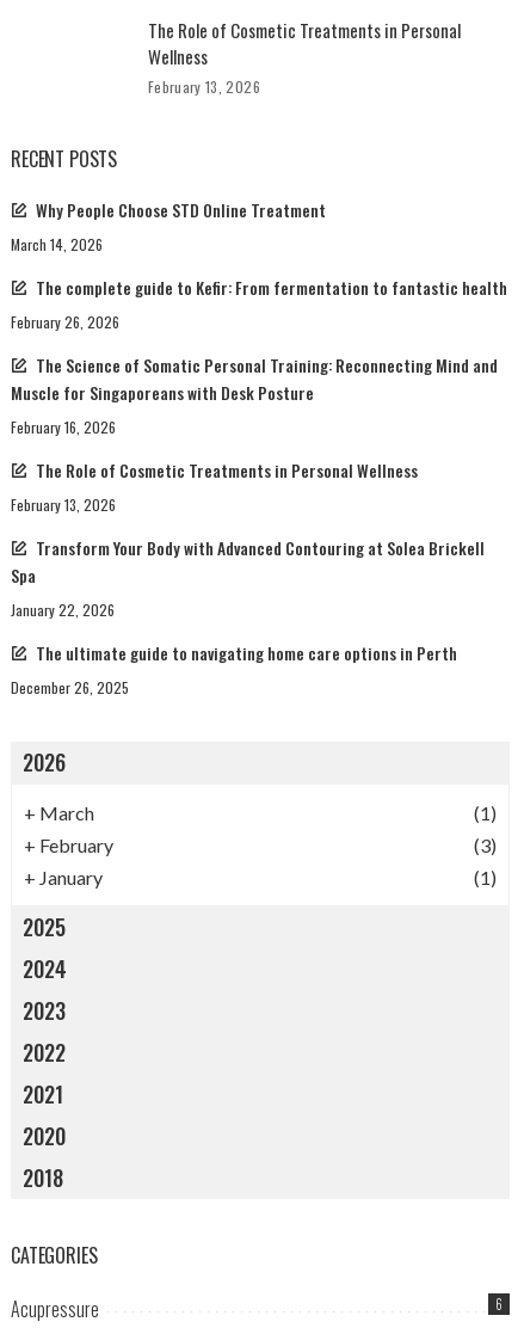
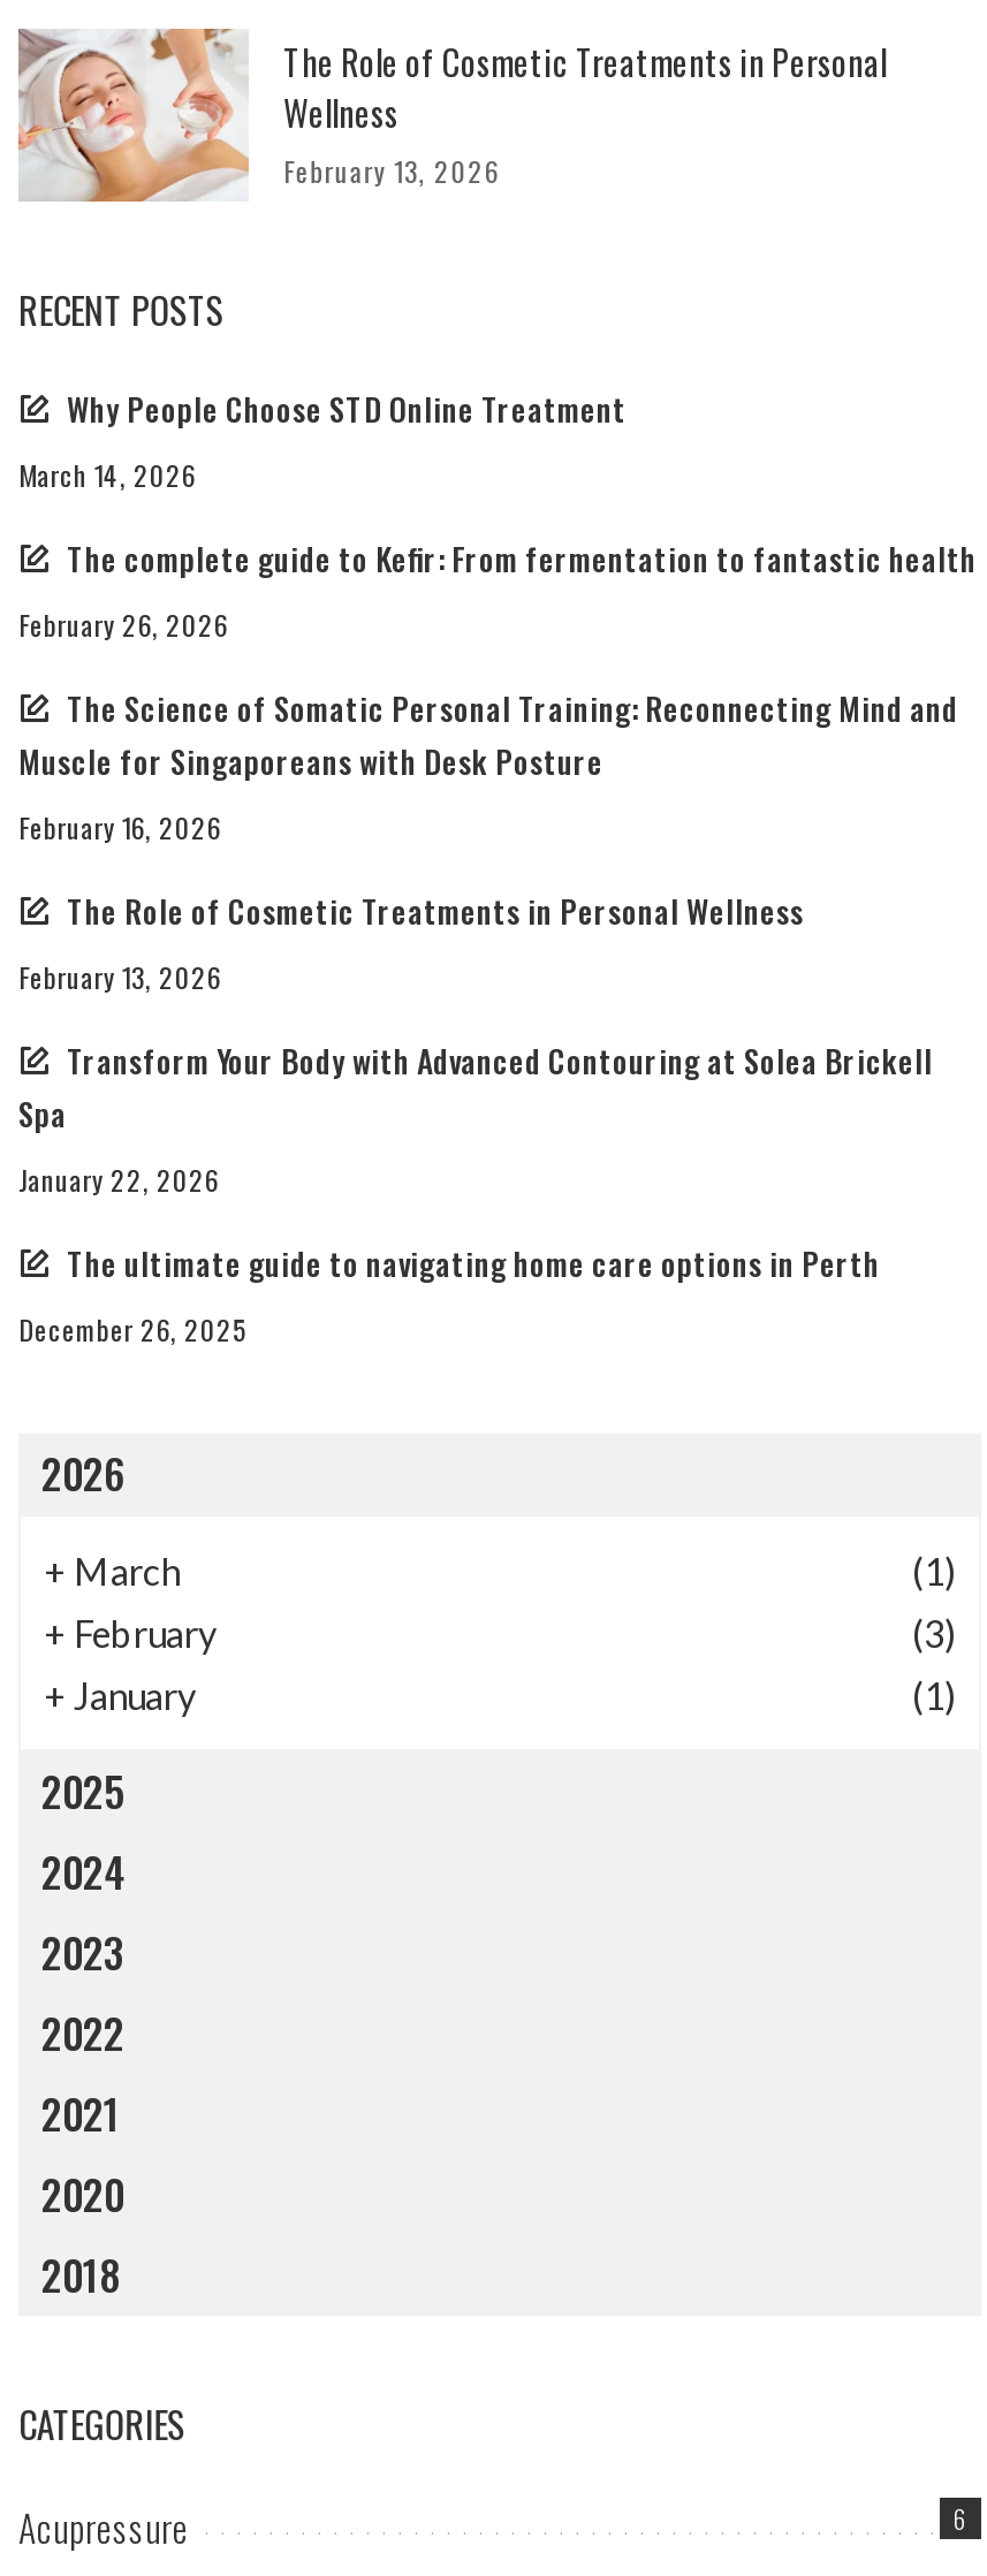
none -> [16,26,251,204] [image]

